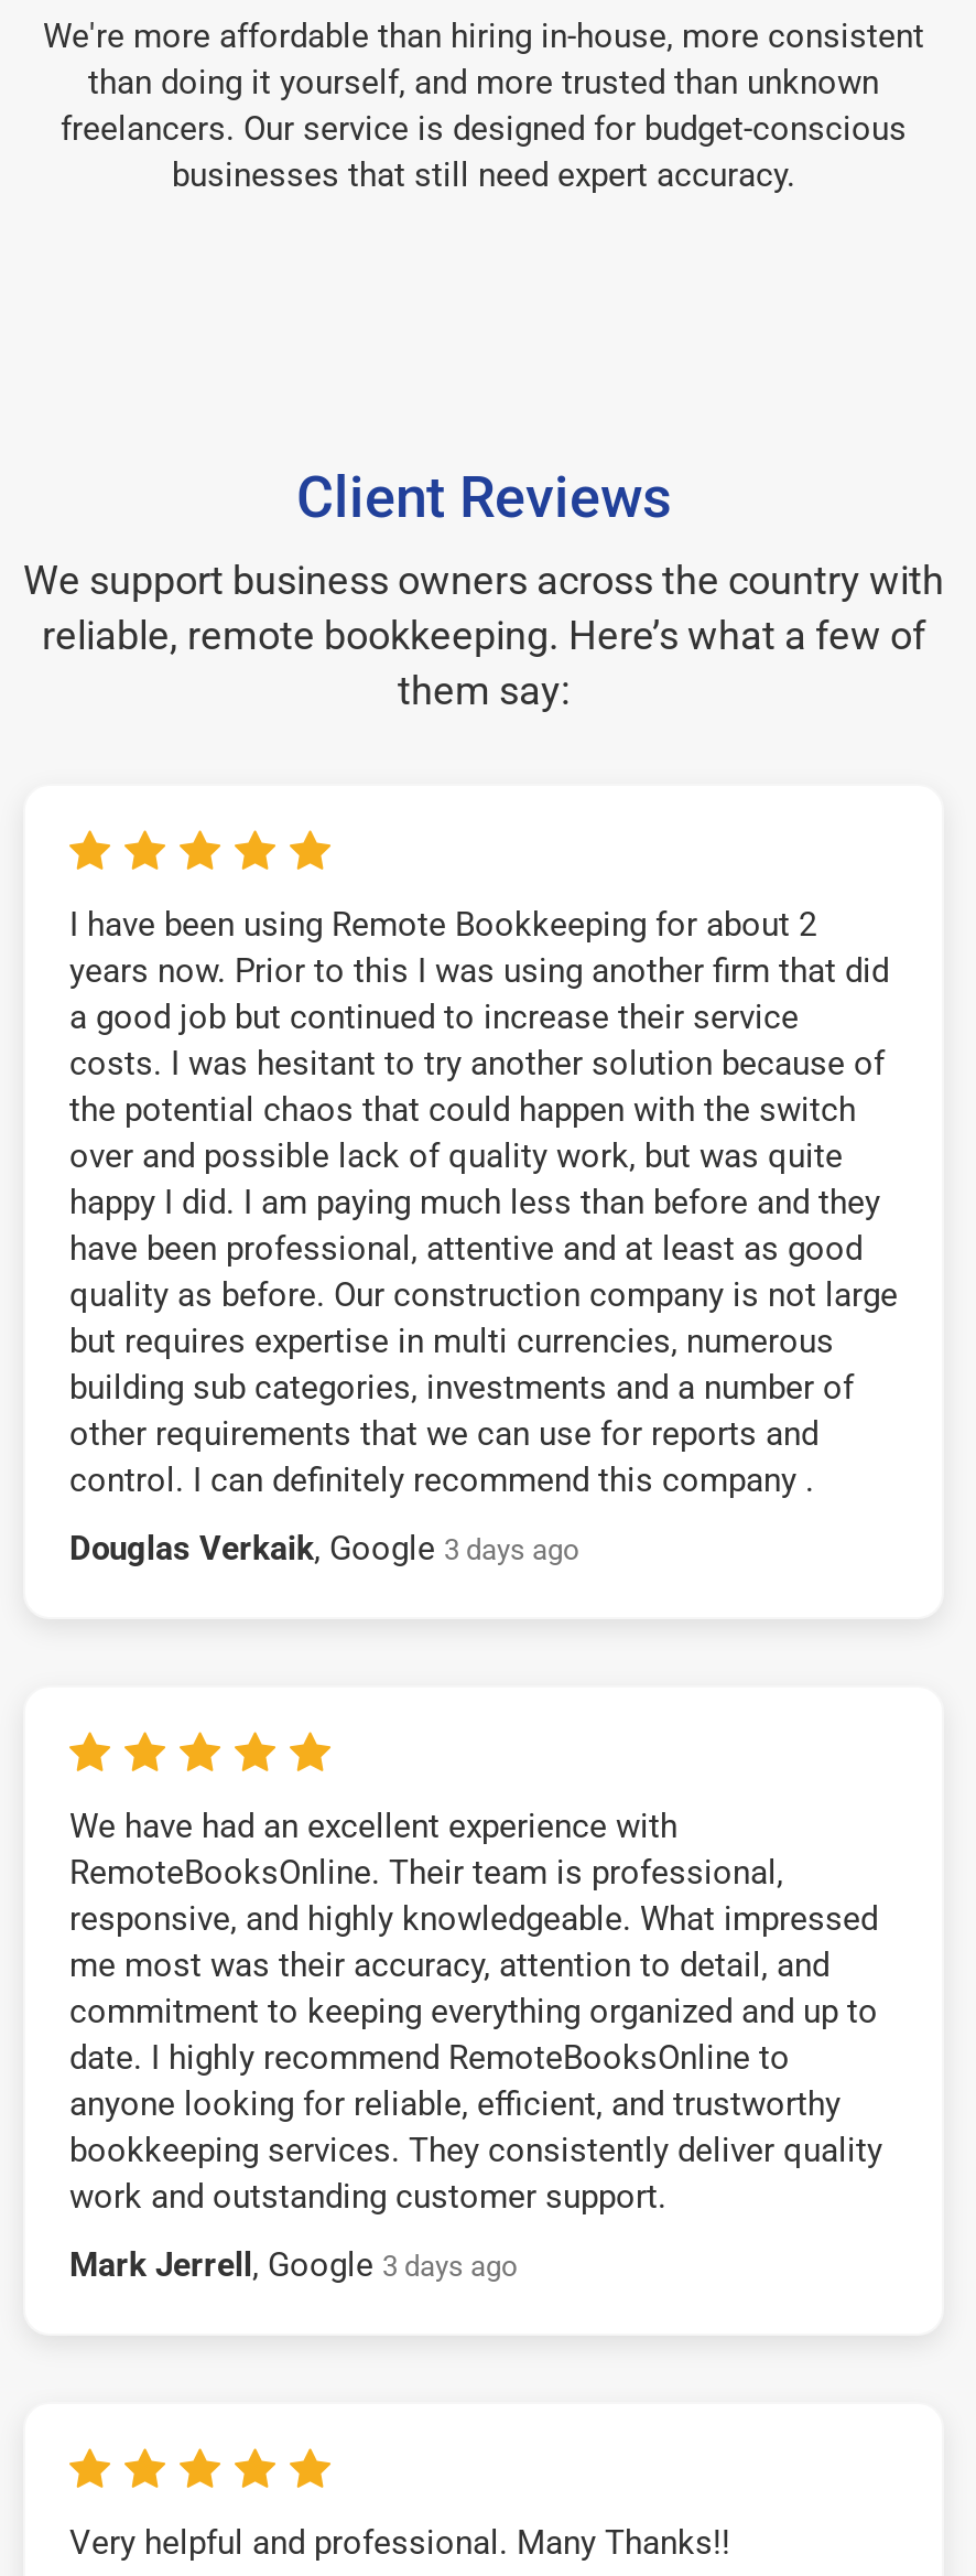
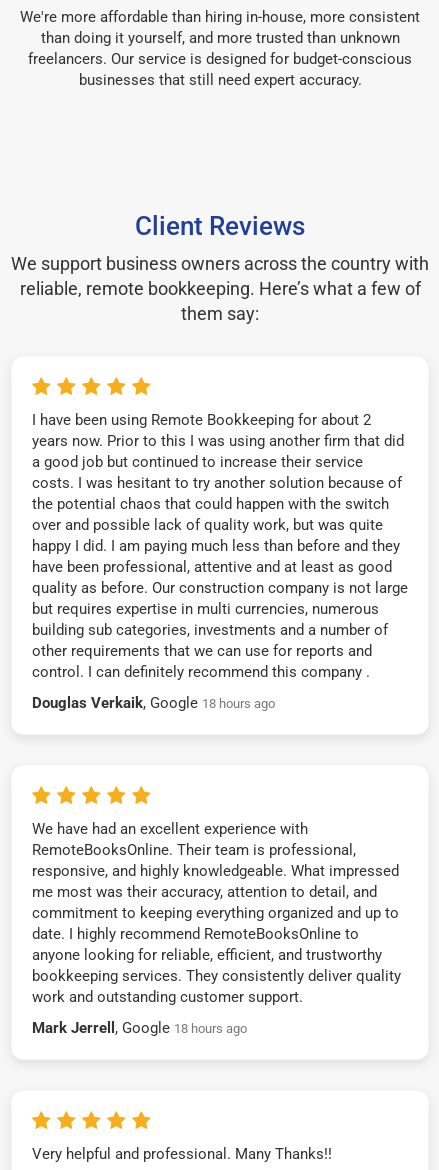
[69,1528,578,1567] Douglas Verkaik, Google 3 days ago -> [32,693,275,711] Douglas Verkaik, Google 18 hours ago
[69,2244,517,2284] Mark Jerrell, Google 3 days ago -> [32,1018,247,1036] Mark Jerrell, Google 18 hours ago

